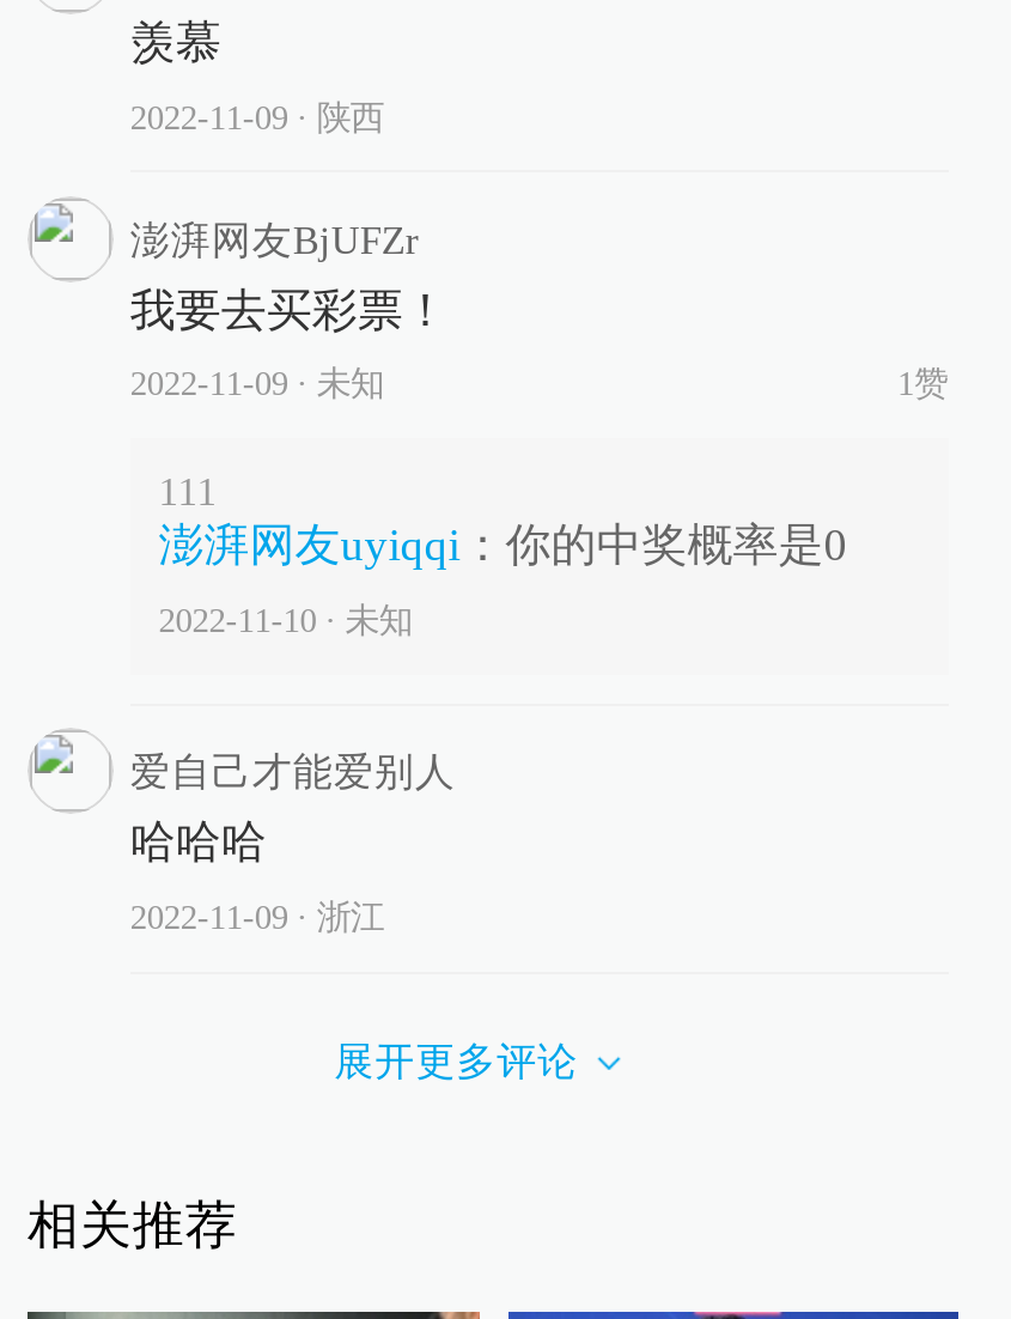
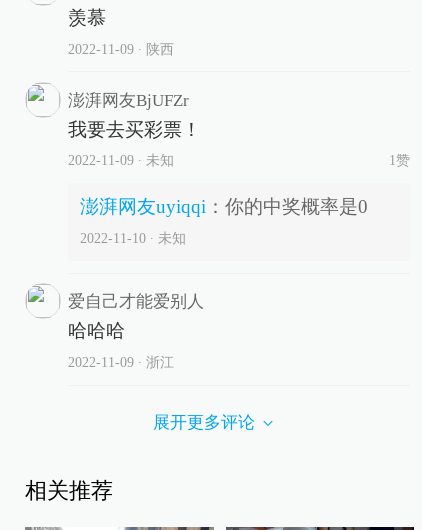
[159,470,218,515] 111 -> none

